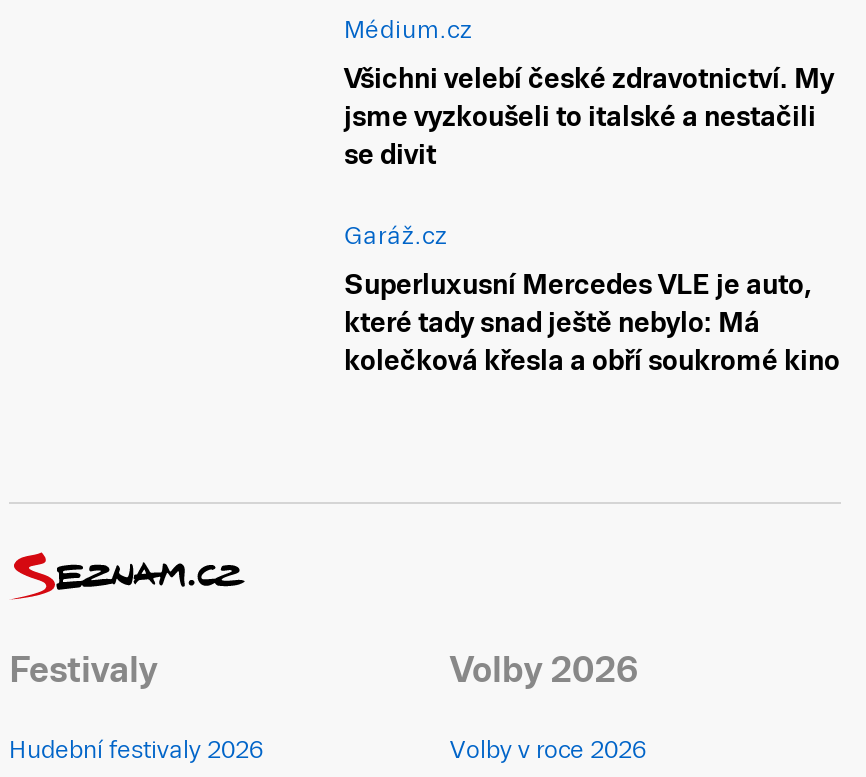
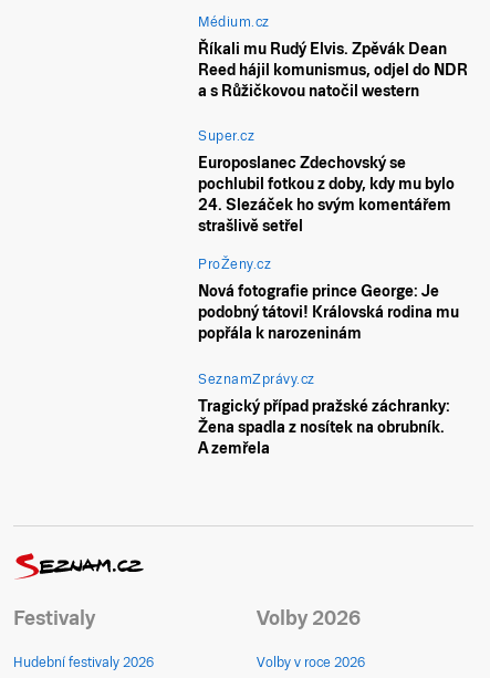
[344,62,840,377] Všichni velebí české zdravotnictví. My | jsme vyzkoušeli to italské a nestačili | se divit | Garáž.cz | Superluxusní Mercedes VLE je auto, | které tady snad ještě nebylo: Má | kolečková křesla a obří soukromé kino -> [199,40,468,457] Říkali mu Rudý Elvis. Zpěvák Dean | Reed hájil komunismus, odjel do NDR | a s Růžičkovou natočil western | Super.cz | Europoslanec Zdechovský se | pochlubil fotkou z doby, kdy mu bylo | 24. Slezáček ho svým komentářem | strašlivě setřel | ProŽeny.cz | Nová fotografie prince George: Je | podobný tátovi! Královská rodina mu | popřála k narozeninám | SeznamZprávy.cz | Tragický případ pražské záchranky: | Žena spadla z nosítek na obrubník. | A zemřela

